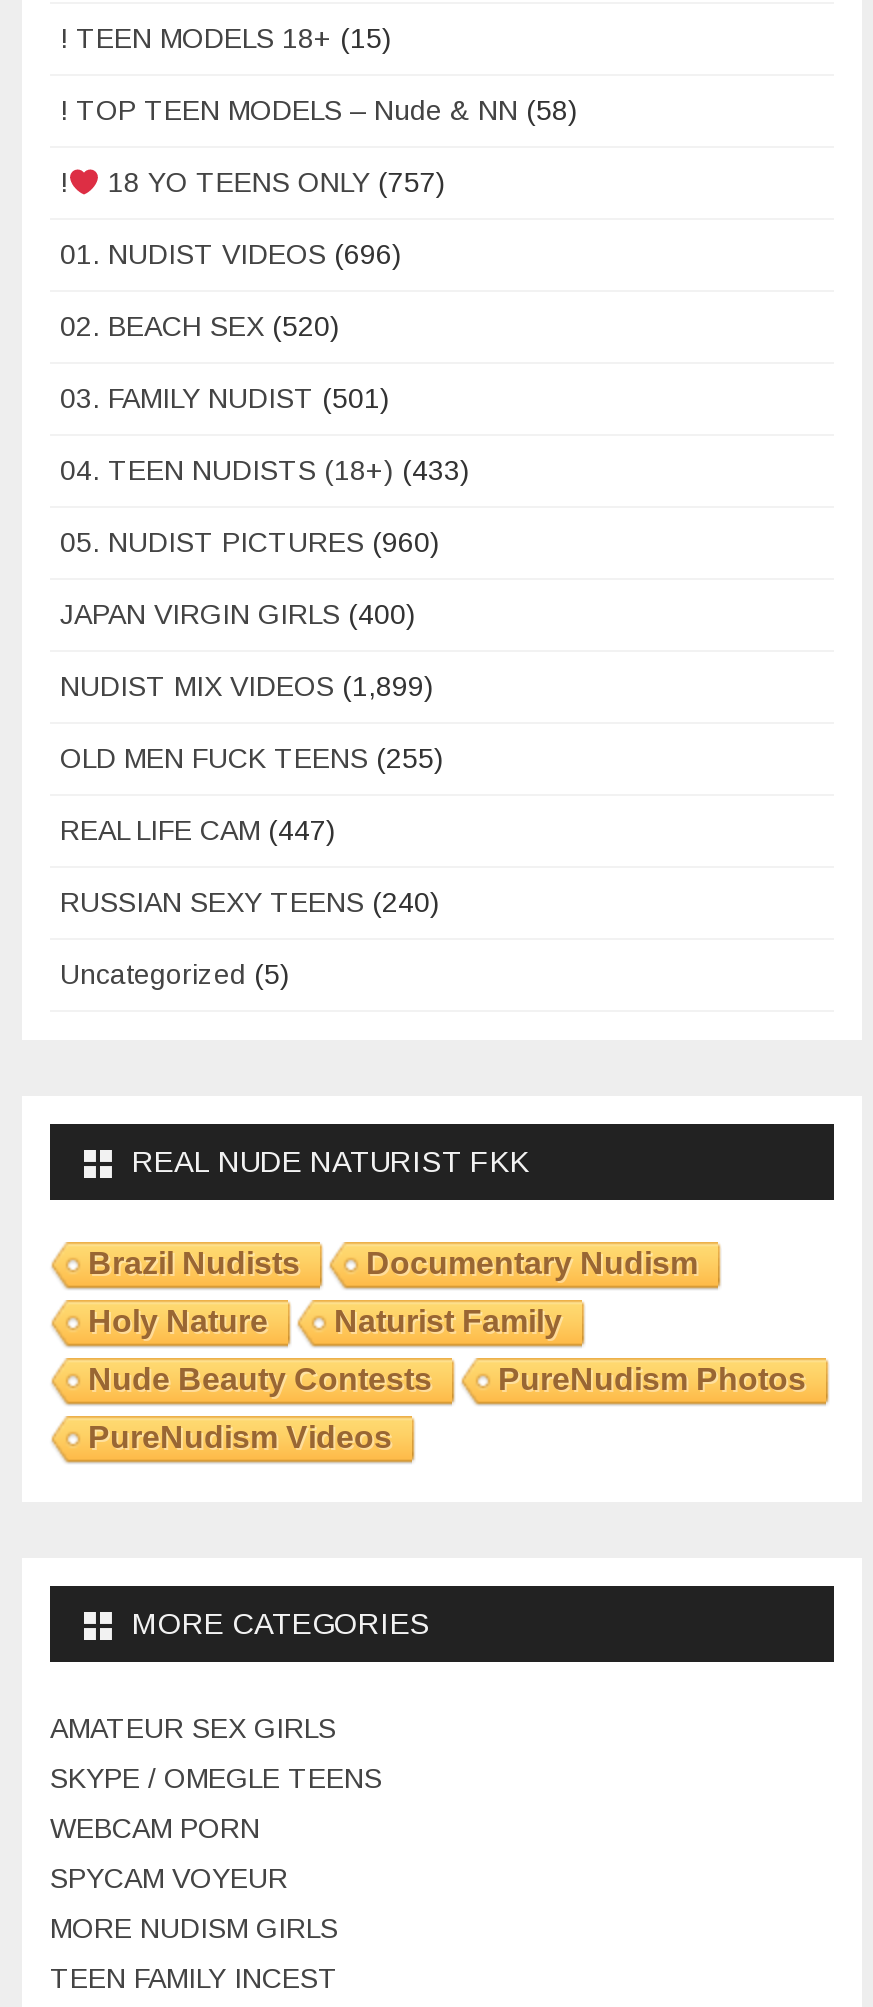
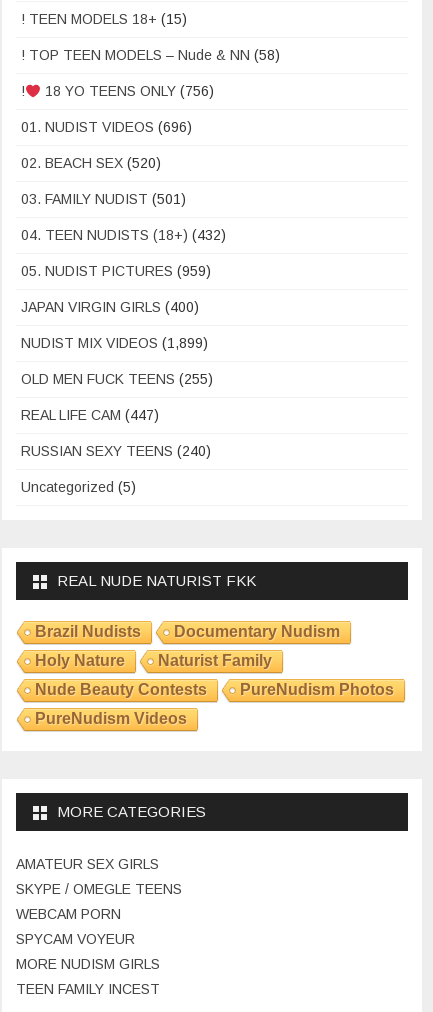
[100,166,446,198] 18 YO TEENS ONLY (757) -> [41,83,214,99] 18 YO TEENS ONLY (756)
[60,454,470,486] 04. TEEN NUDISTS (18+) (433) -> [21,227,226,243] 04. TEEN NUDISTS (18+) (432)
[60,526,440,558] 05. NUDIST PICTURES (960) -> [21,263,211,279] 05. NUDIST PICTURES (959)

